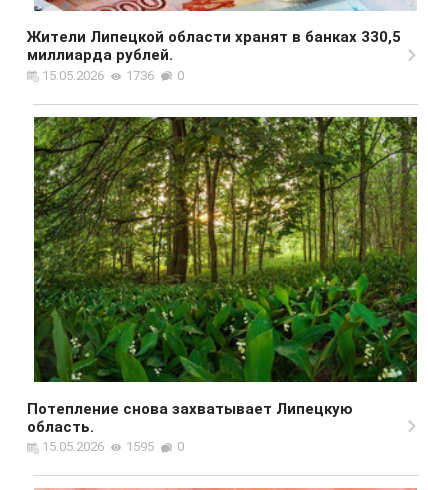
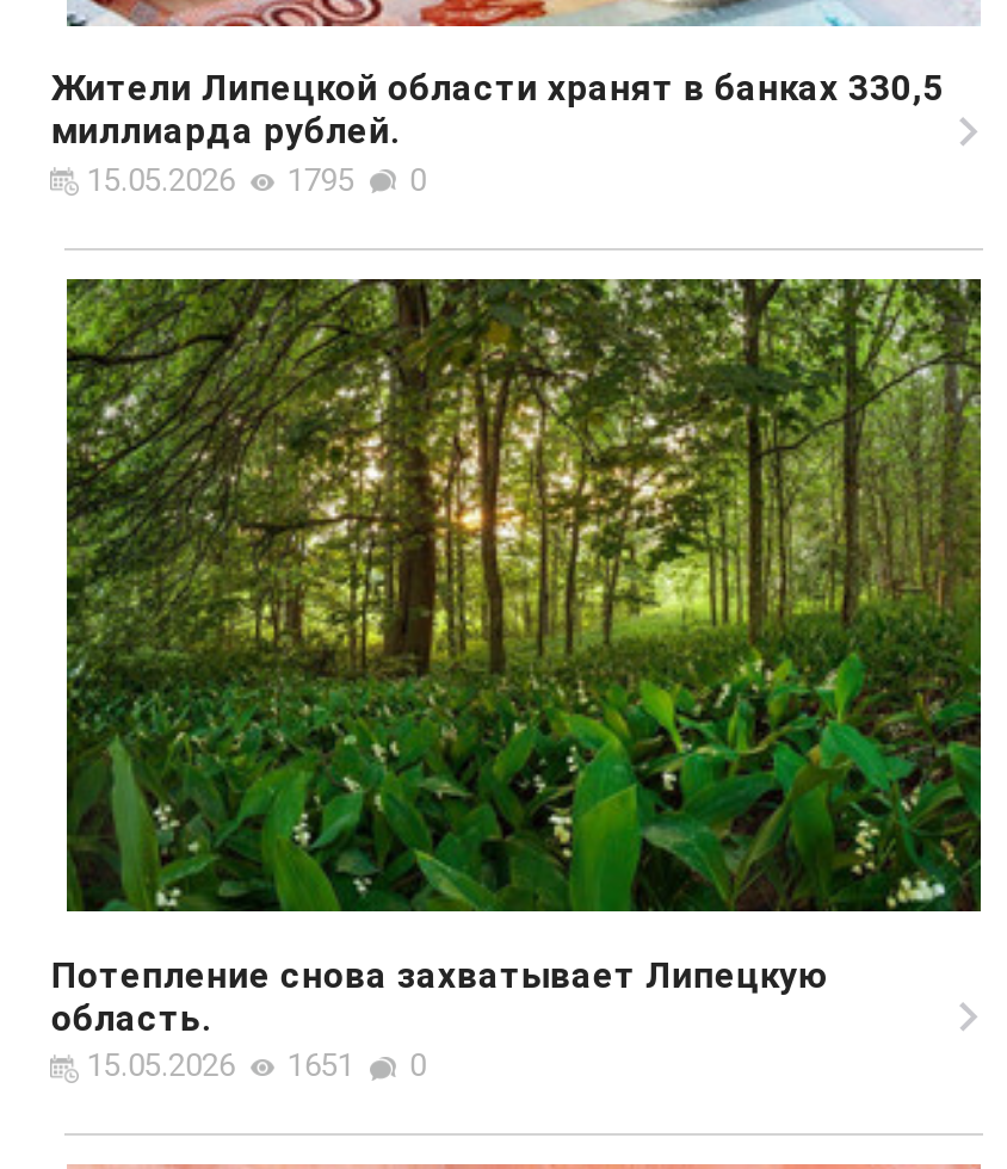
[42,68,184,83] 15.05.2026 1736 0 -> [87,162,426,197] 15.05.2026 1795 0
[42,439,184,454] 15.05.2026 1595 0 -> [87,1048,426,1084] 15.05.2026 1651 0

